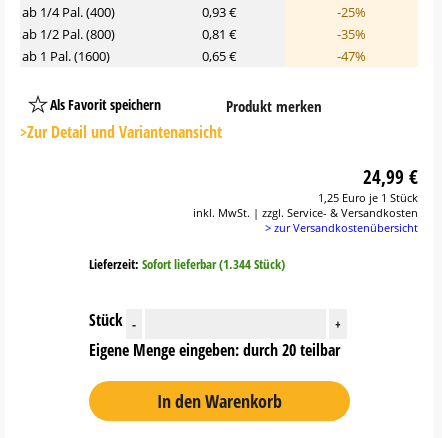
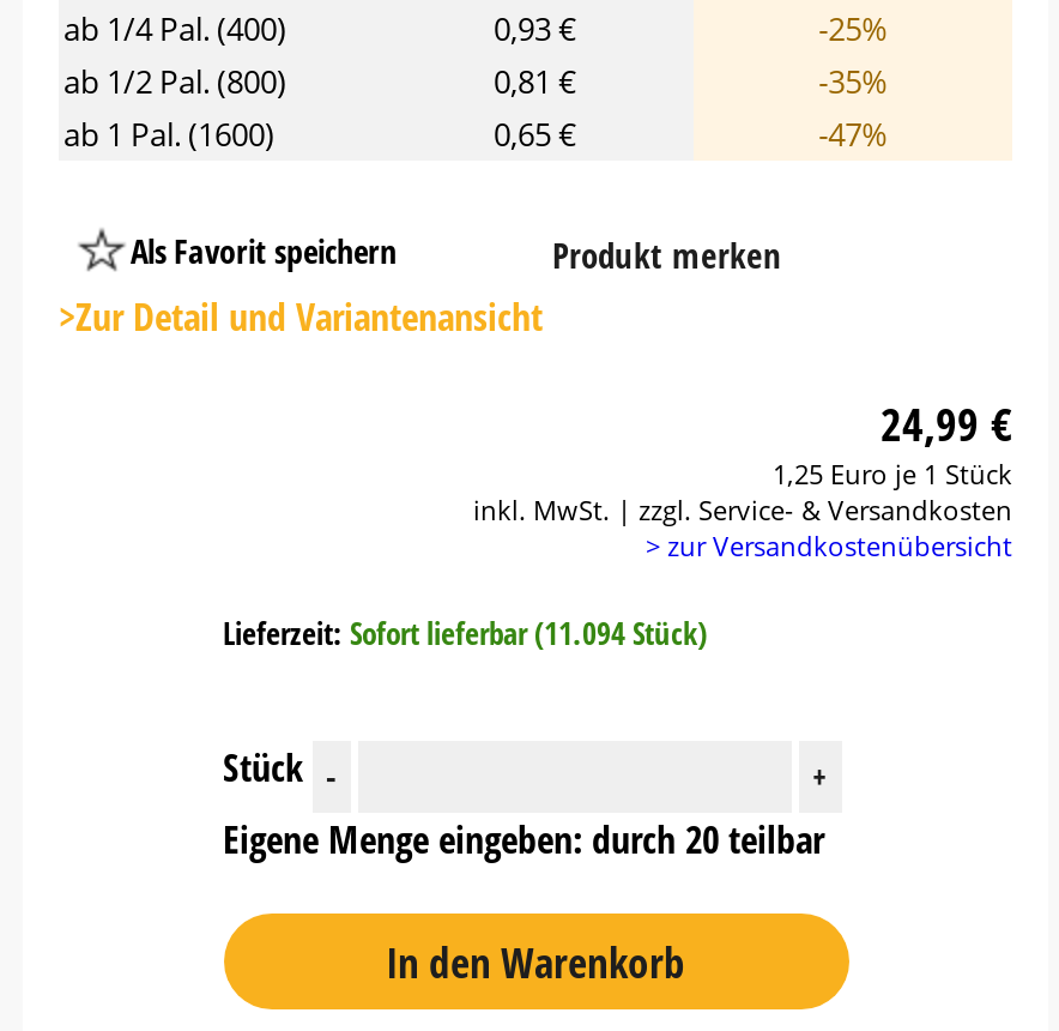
[88,255,284,273] Lieferzeit: Sofort lieferbar (1.344 Stück) -> [223,611,707,655] Lieferzeit: Sofort lieferbar (11.094 Stück)

